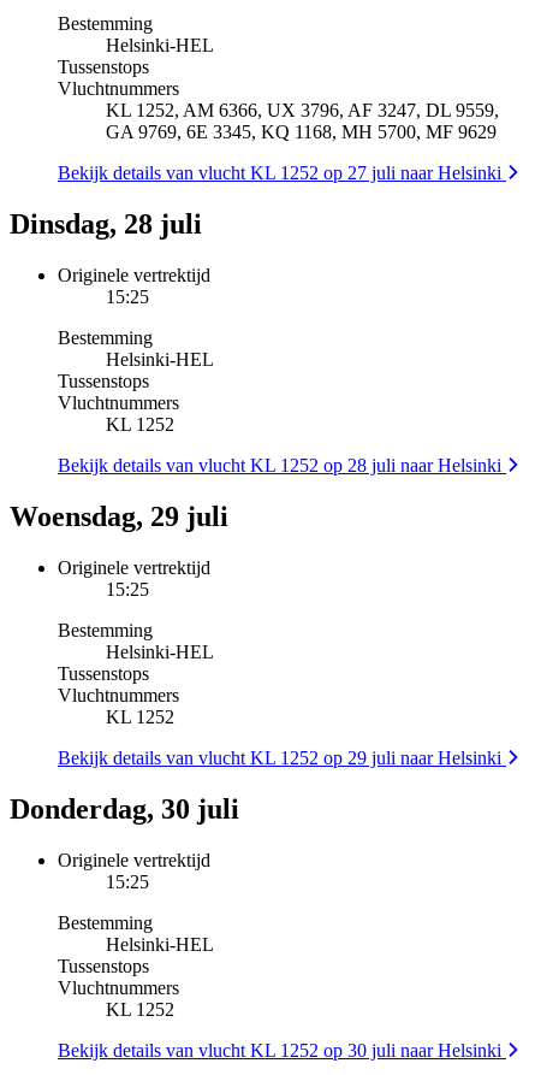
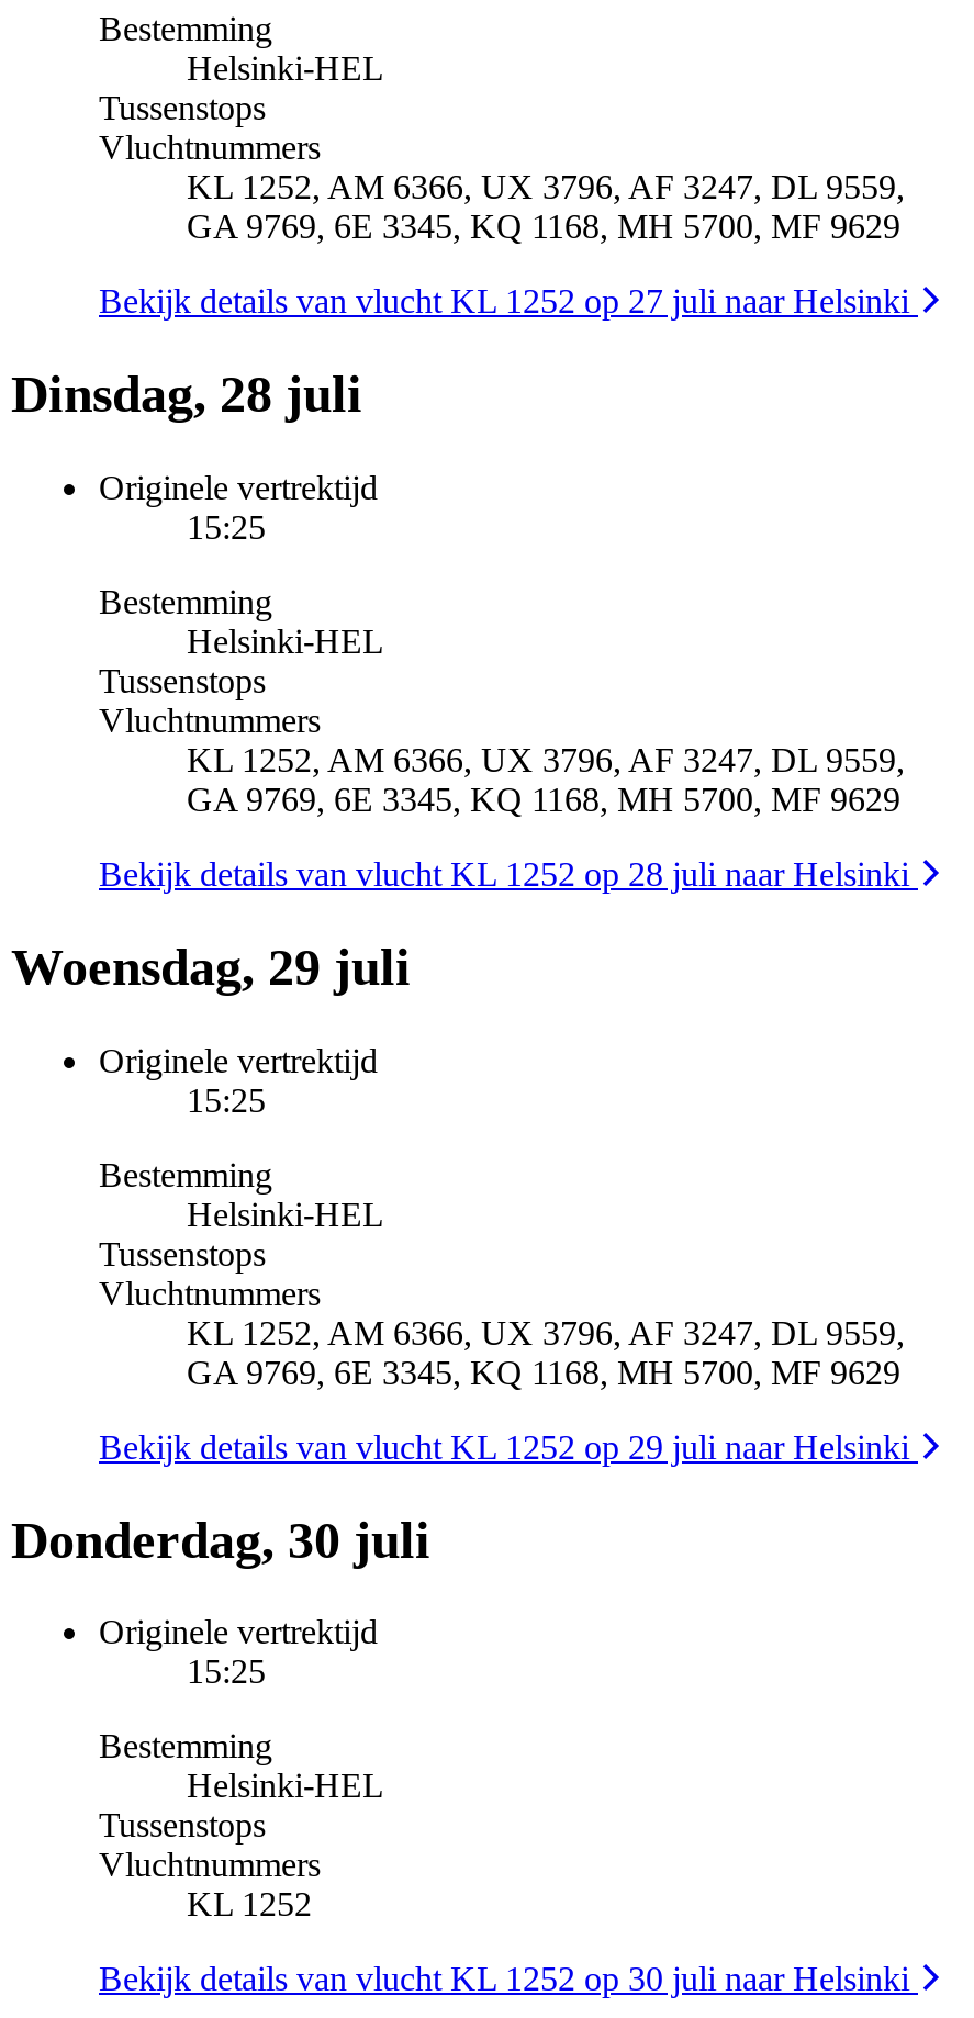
[106,414,174,435] KL 1252 -> [187,740,905,817] KL 1252, AM 6366, UX 3796, AF 3247, DL 9559, | GA 9769, 6E 3345, KQ 1168, MH 5700, MF 9629
[106,707,174,727] KL 1252 -> [187,1313,905,1390] KL 1252, AM 6366, UX 3796, AF 3247, DL 9559, | GA 9769, 6E 3345, KQ 1168, MH 5700, MF 9629

